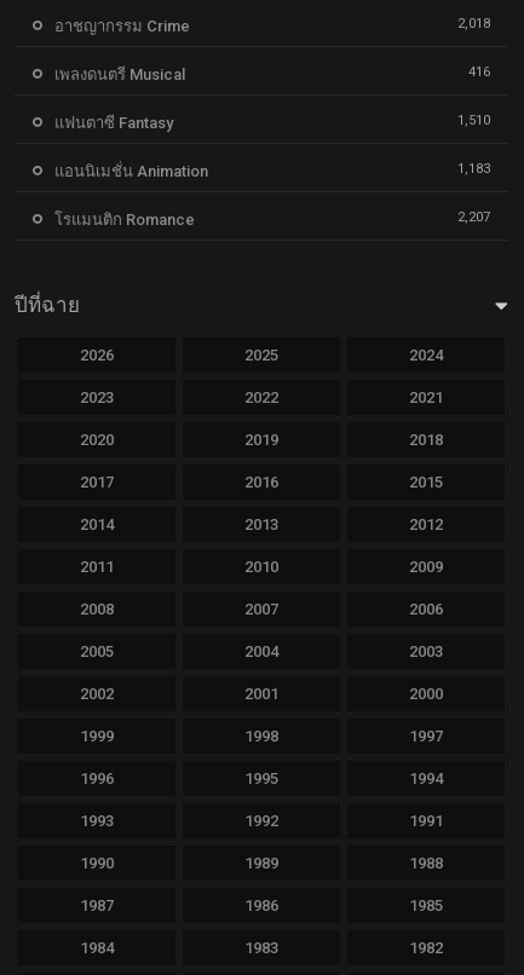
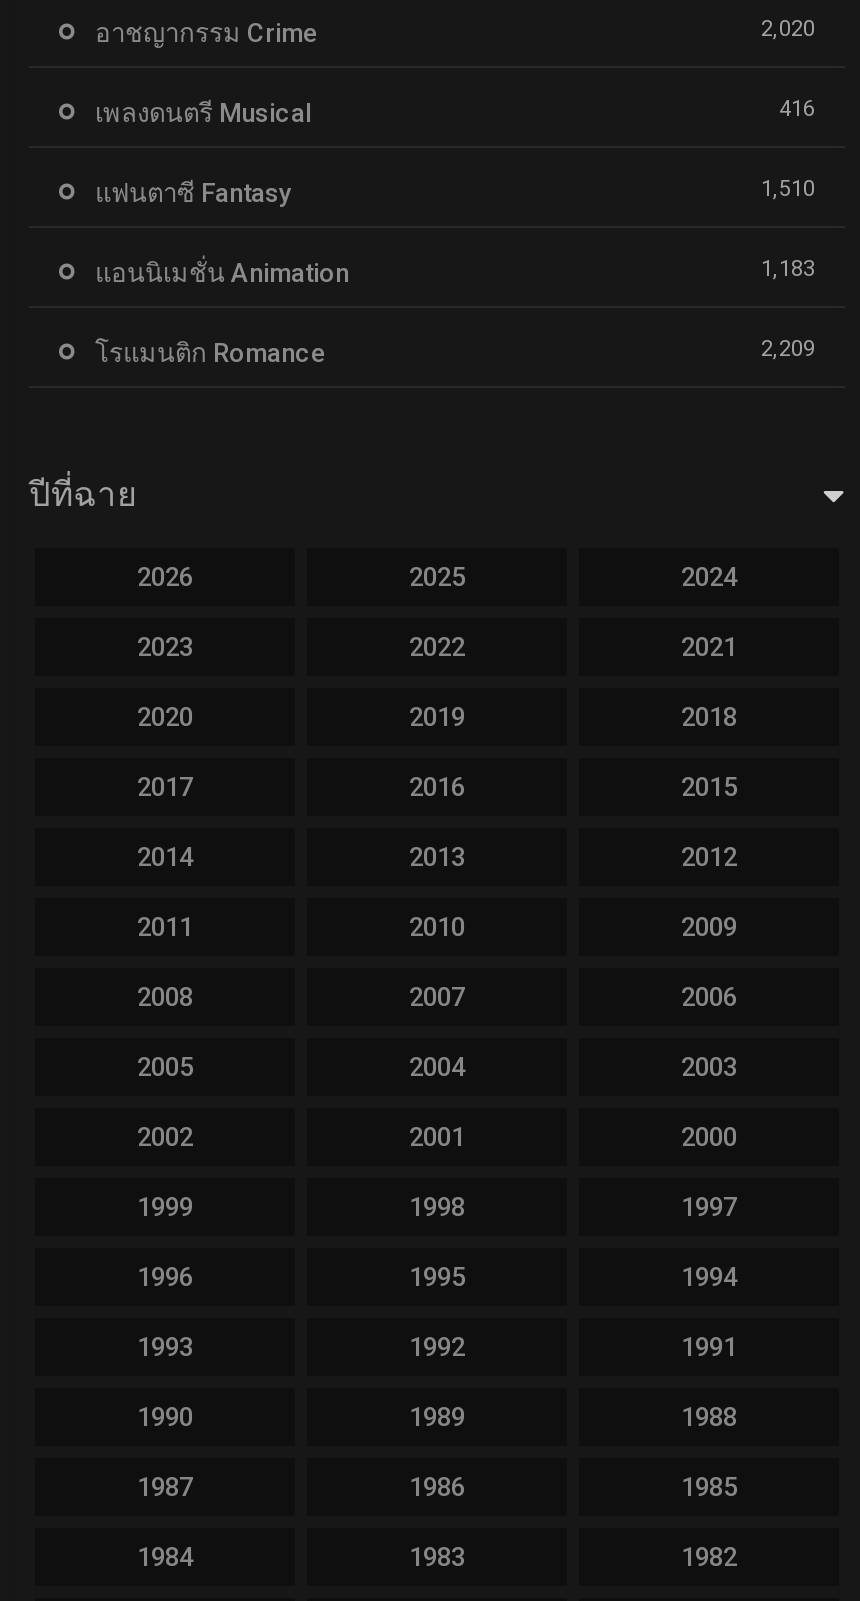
[457,15,490,31] 2,018 -> [761,15,815,41] 2,020
[457,209,490,225] 2,207 -> [761,335,815,361] 2,209

